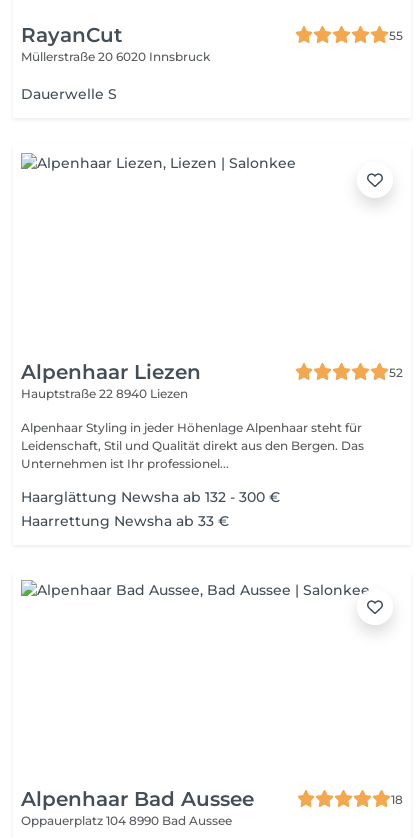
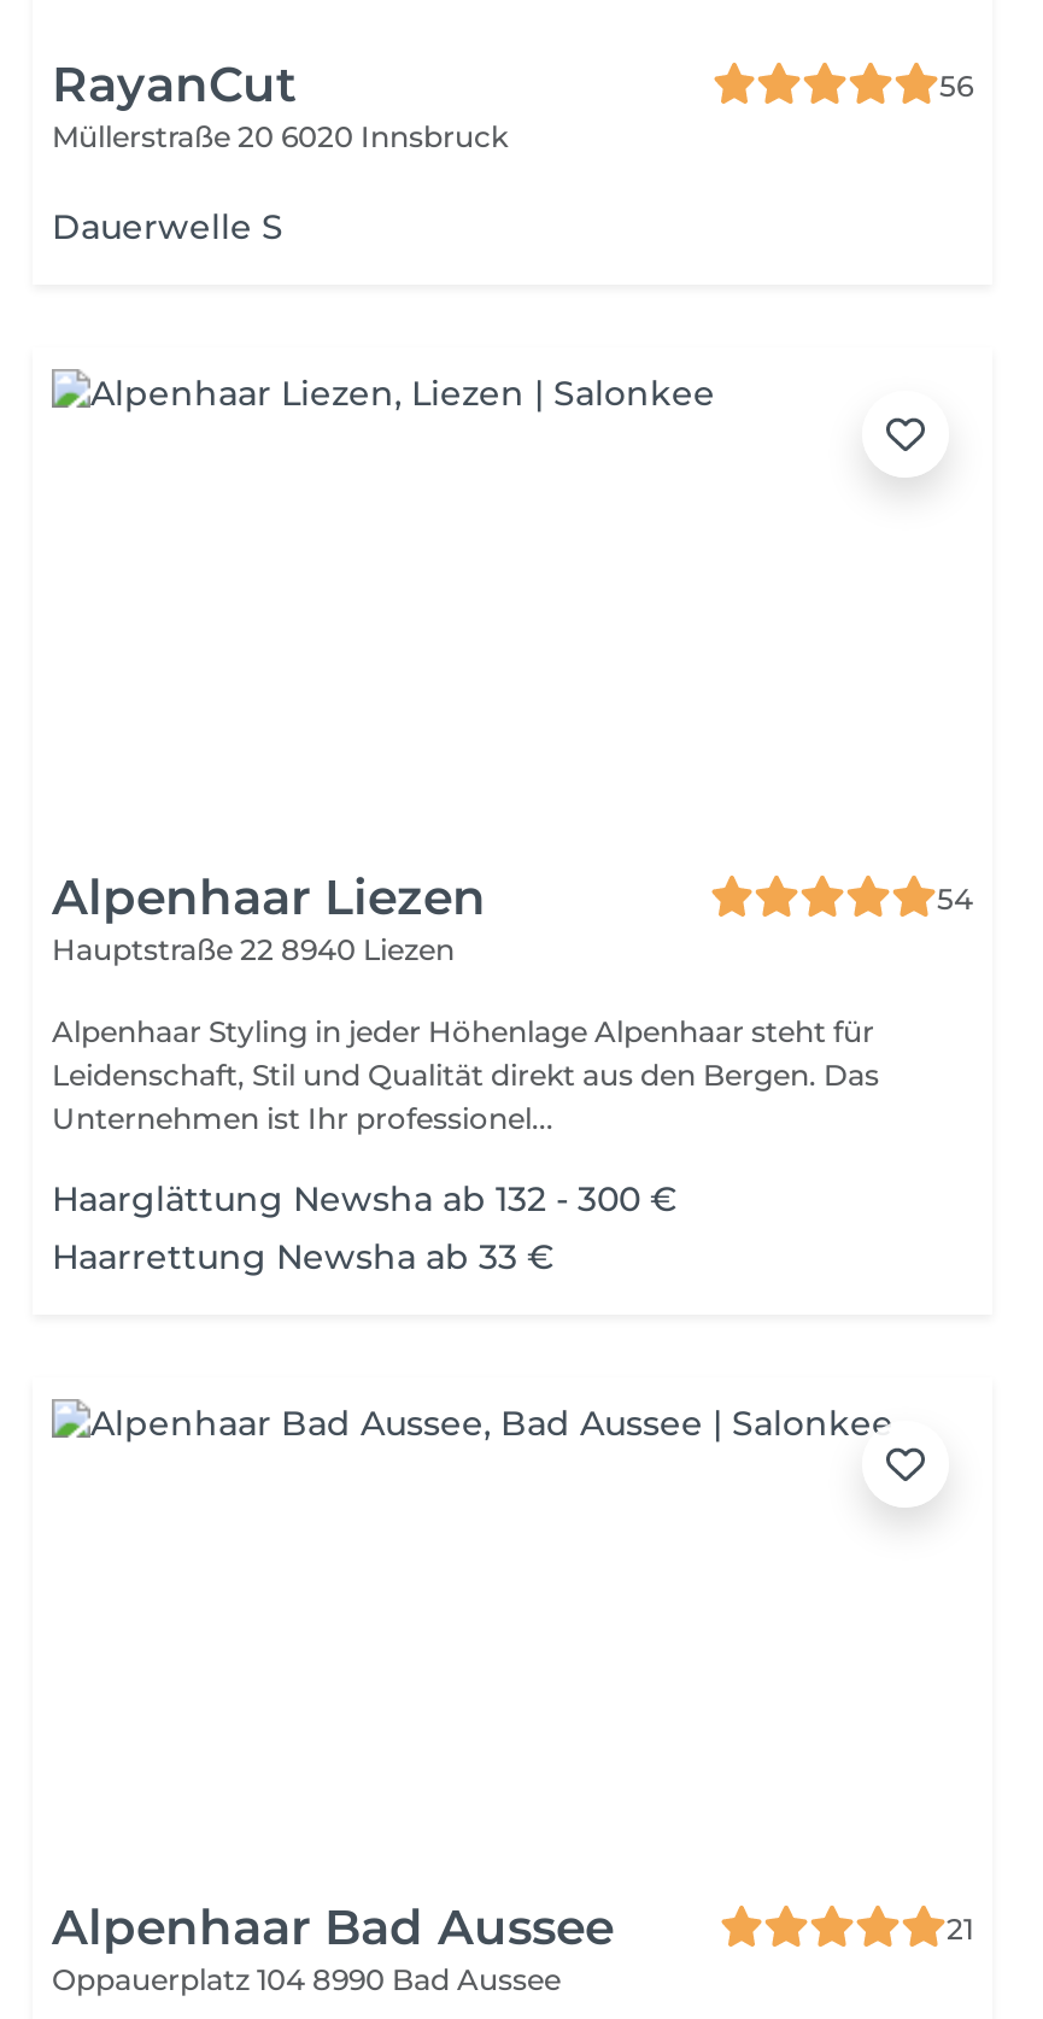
[389,28,403,43] 55 -> [939,68,973,104] 56
[389,365,403,380] 52 -> [937,880,973,917] 54
[391,792,403,807] 18 -> [947,1910,973,1947] 21

